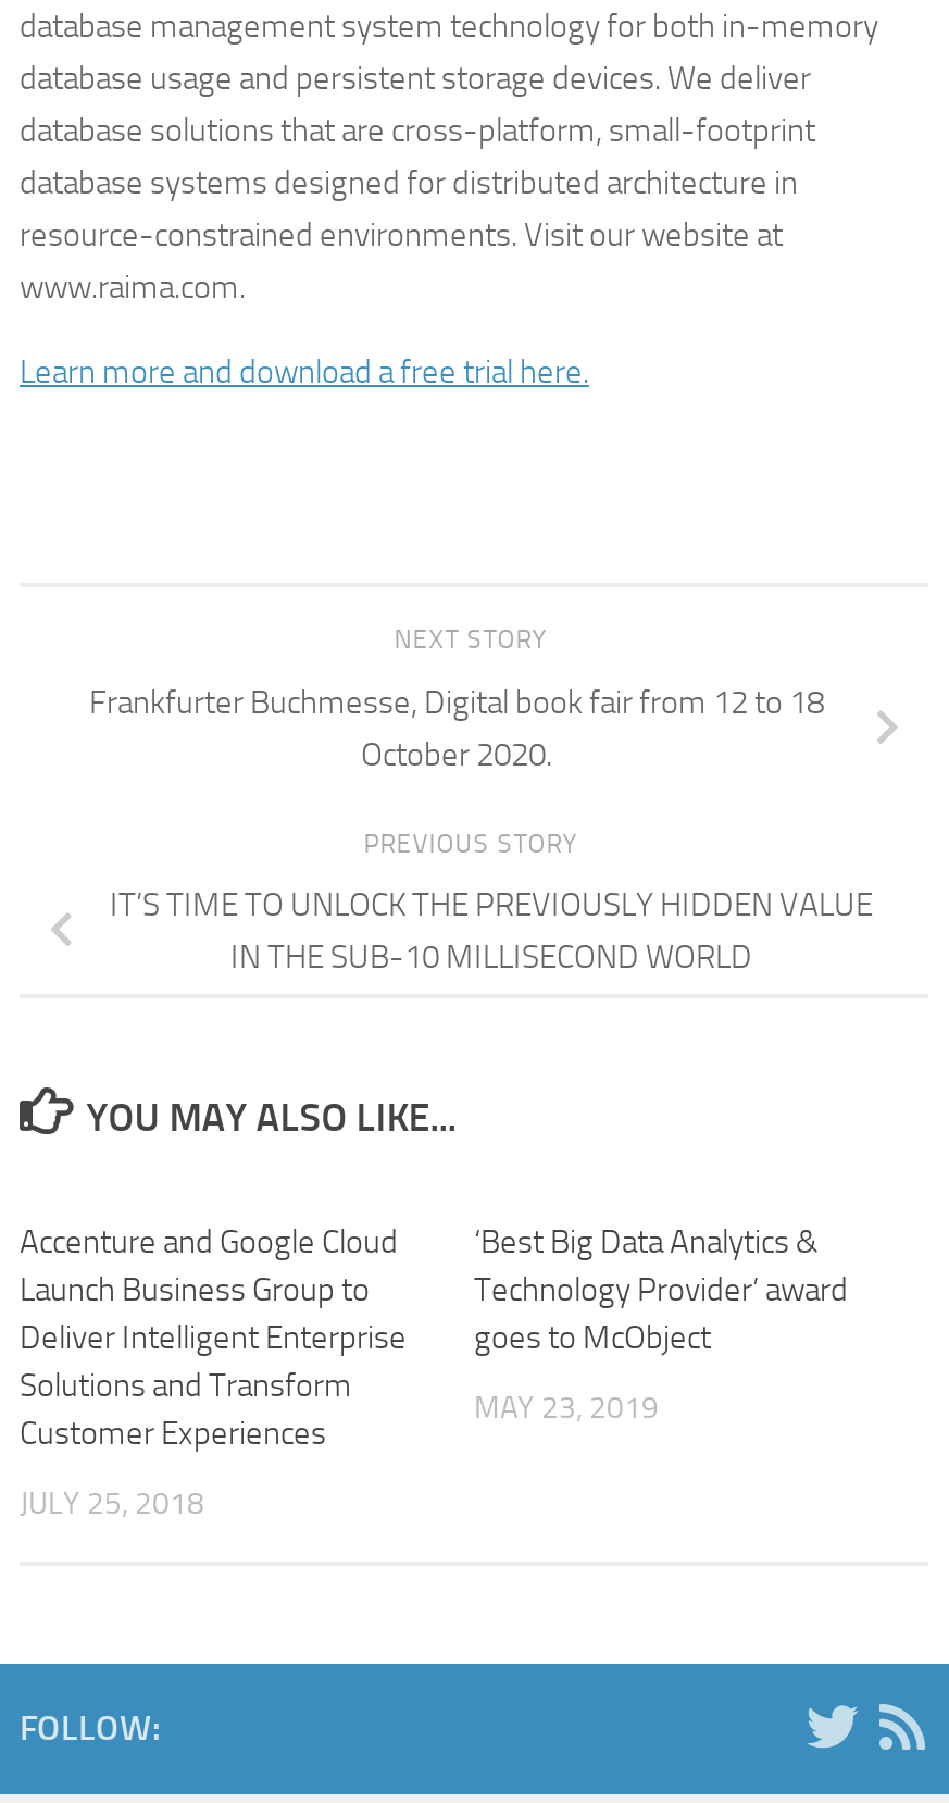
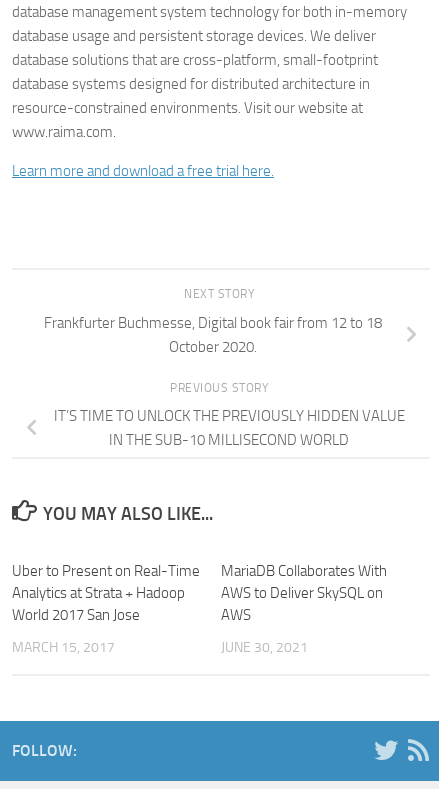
[20,1223,407,1453] Accenture and Google Cloud | Launch Business Group to | Deliver Intelligent Enterprise | Solutions and Transform | Customer Experiences -> [12,562,200,624] Uber to Present on Real-Time | Analytics at Strata + Hadoop | World 2017 San Jose
[474,1223,848,1358] ‘Best Big Data Analytics & | Technology Provider’ award | goes to McObject -> [221,562,387,624] MariaDB Collaborates With | AWS to Deliver SkySQL on | AWS
[474,1390,659,1427] MAY 23, 2019 -> [221,639,308,656] JUNE 30, 2021
[20,1486,204,1523] JULY 25, 2018 -> [12,639,115,656] MARCH 15, 2017

